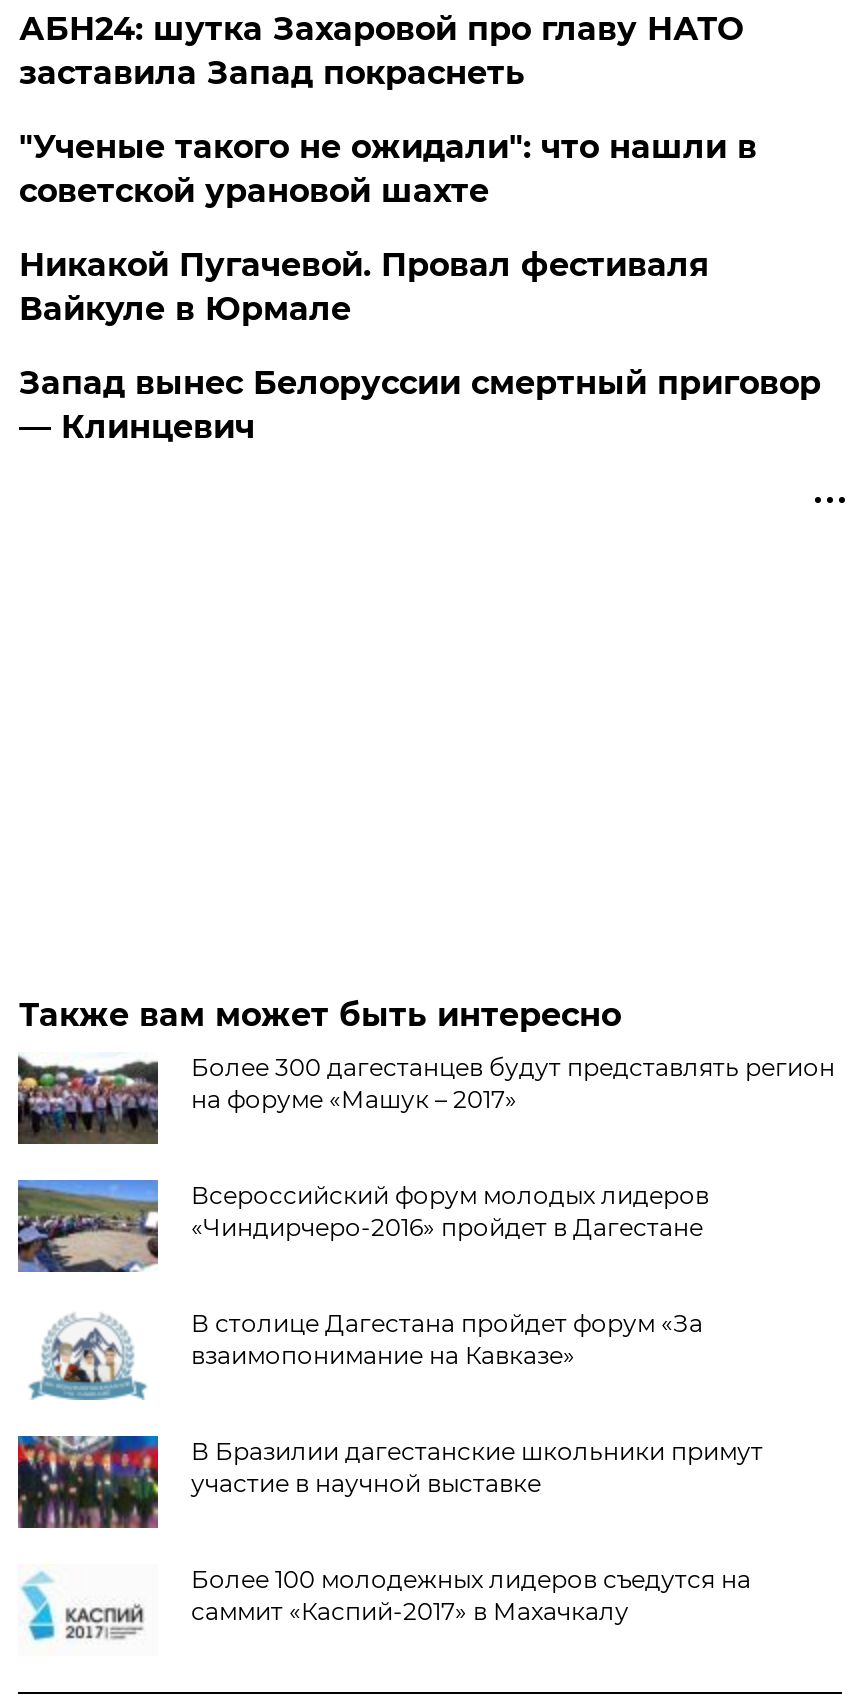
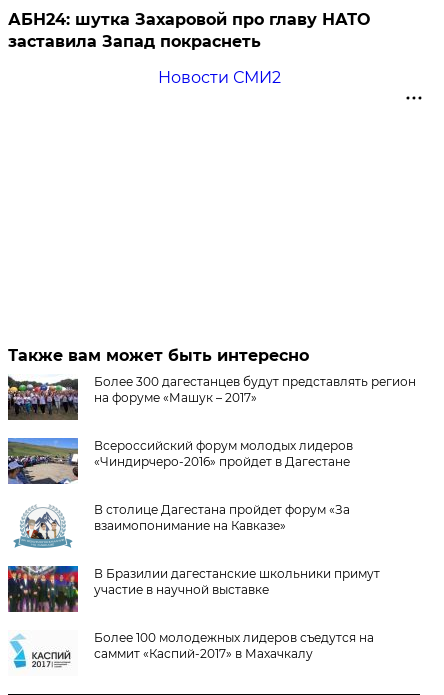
[19,128,821,446] "Ученые такого не ожидали": что нашли в | советской урановой шахте | Никакой Пугачевой. Провал фестиваля | Вайкуле в Юрмале | Запад вынес Белоруссии смертный приговор | — Клинцевич -> [158,68,281,87] Новости СМИ2

